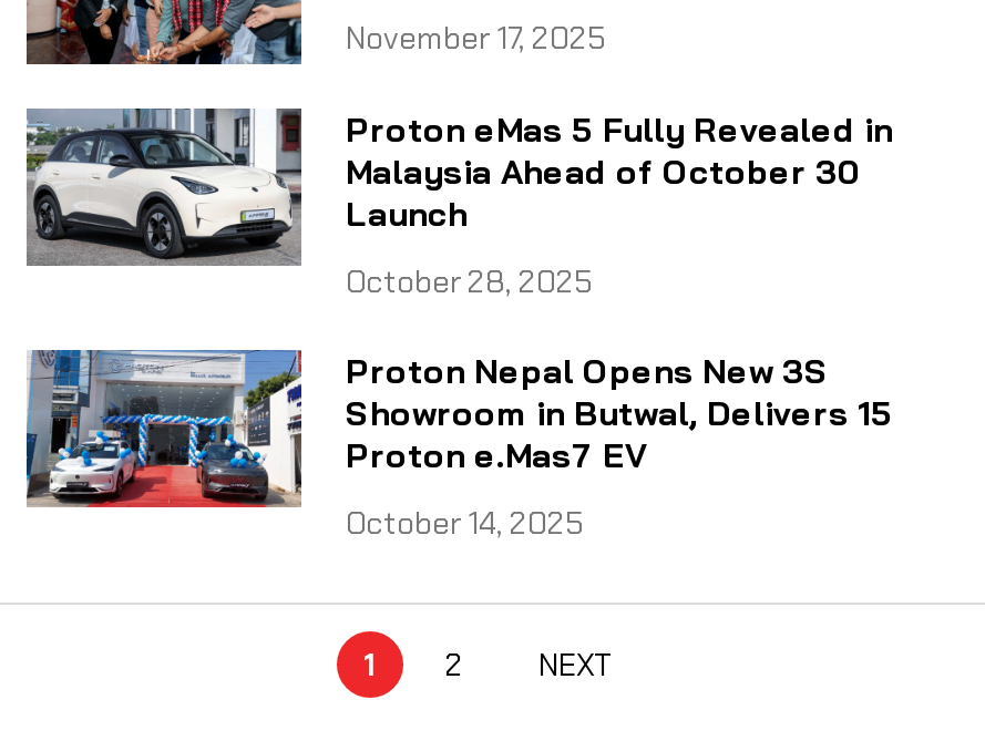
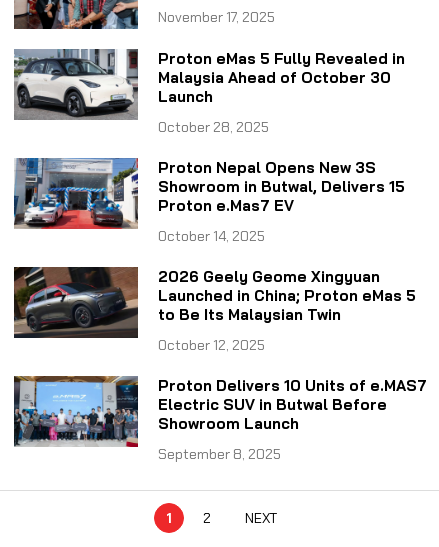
none -> [13,375,139,448] [image]
none -> [14,266,427,463] [image] | 2026 Geely Geome Xingyuan | Launched in China; Proton eMas 5 | to Be Its Malaysian Twin | October 12, 2025 | Proton Delivers 10 Units of e.MAS7 | Electric SUV in Butwal Before | Showroom Launch | September 8, 2025

